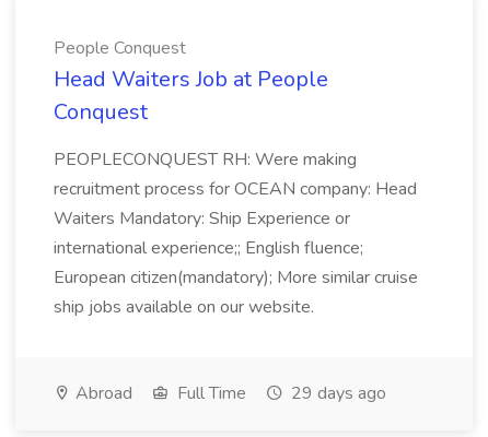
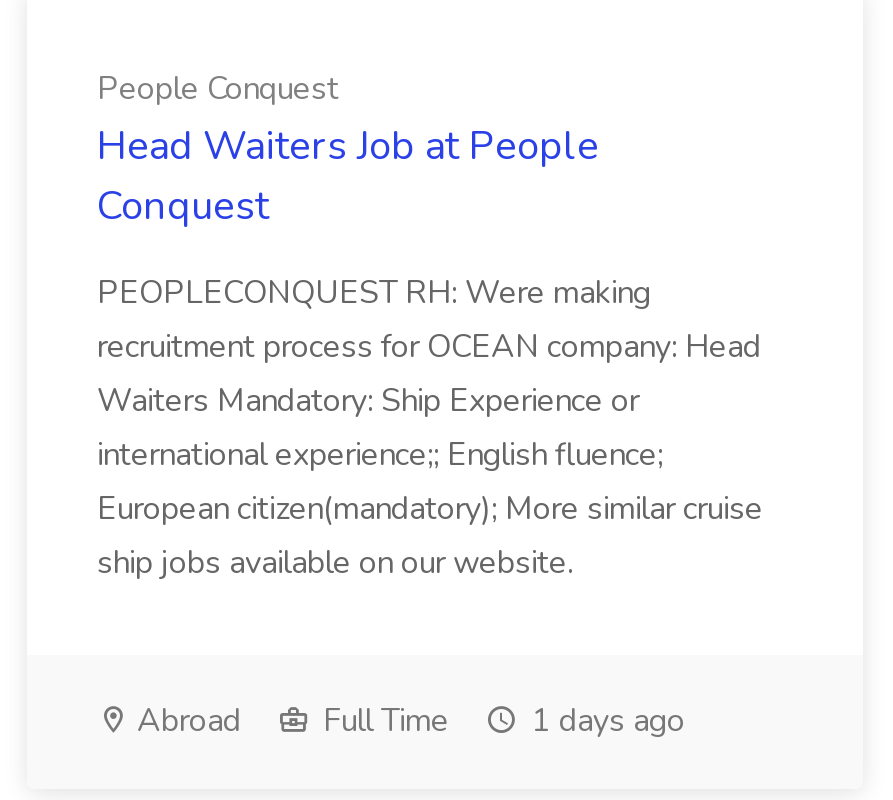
[71,381,386,405] Abroad Full Time 29 days ago -> [129,699,685,743] Abroad Full Time 1 days ago

